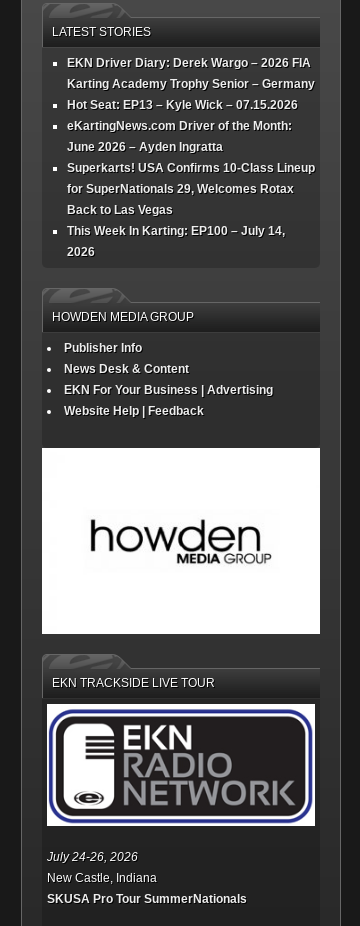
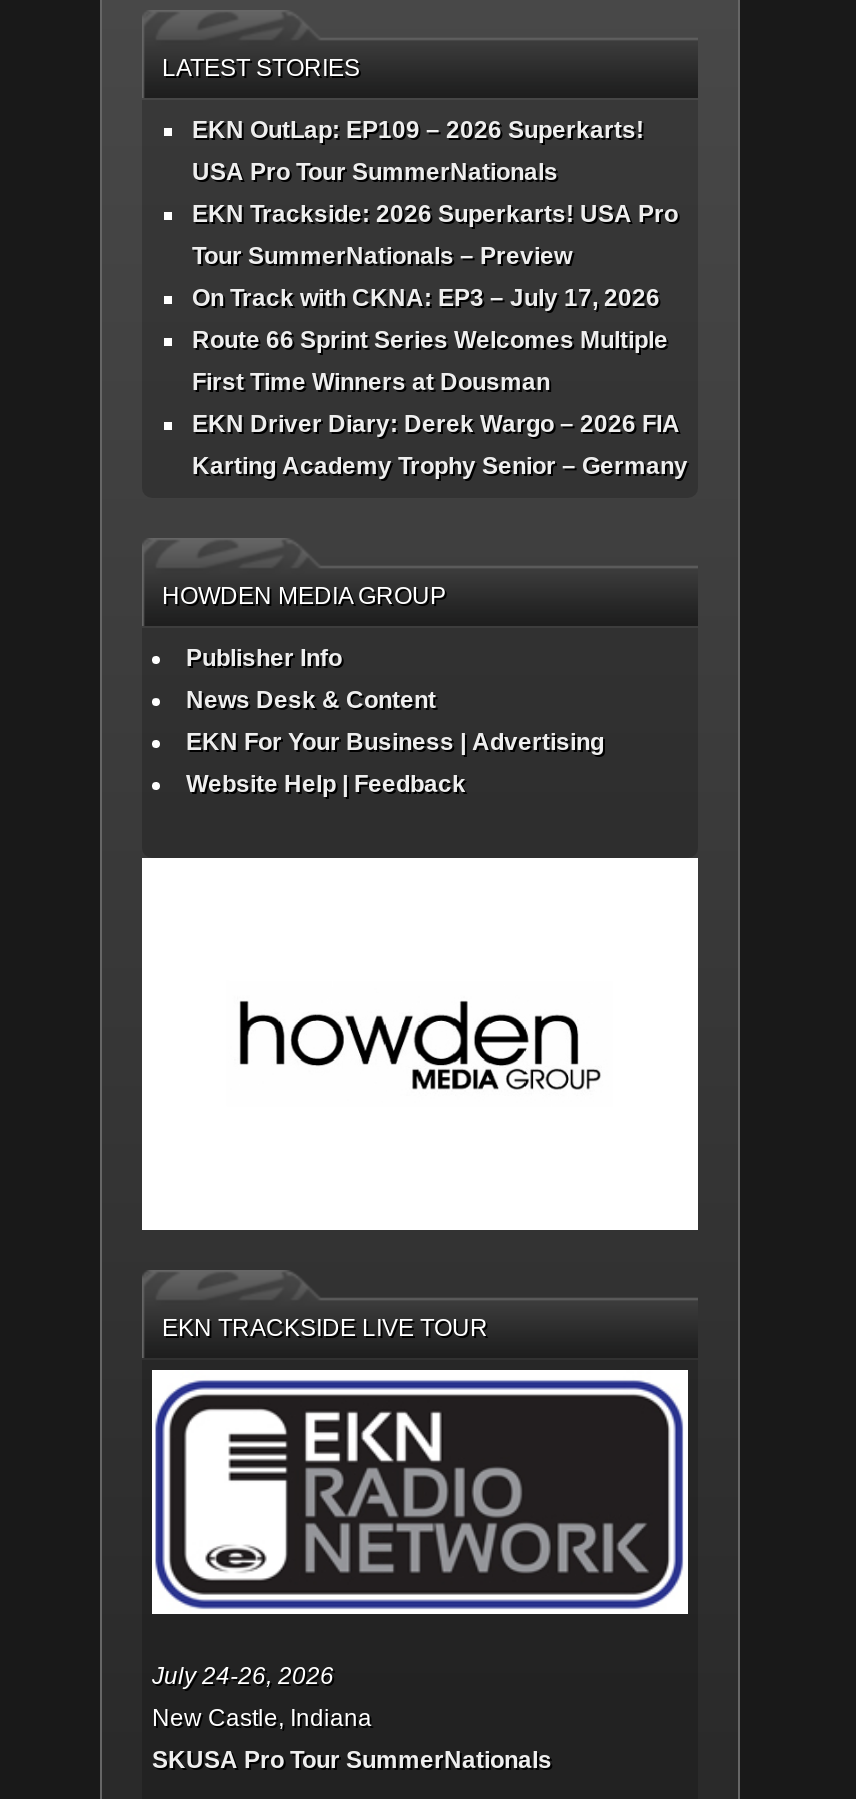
none -> [192,117,678,397] EKN OutLap: EP109 – 2026 Superkarts! | USA Pro Tour SummerNationals | EKN Trackside: 2026 Superkarts! USA Pro | Tour SummerNationals – Preview | On Track with CKNA: EP3 – July 17, 2026 | Route 66 Sprint Series Welcomes Multiple | First Time Winners at Dousman
moved [67,56,315,91] -> [192,411,688,481]: EKN Driver Diary: Derek Wargo – 2026 FIA | Karting Academy Trophy Senior – Germany
[67,98,315,259] Hot Seat: EP13 – Kyle Wick – 07.15.2026 | eKartingNews.com Driver of the Month: | June 2026 – Ayden Ingratta | Superkarts! USA Confirms 10-Class Lineup | for SuperNationals 29, Welcomes Rotax | Back to Las Vegas | This Week In Karting: EP100 – July 14, | 2026 -> none

